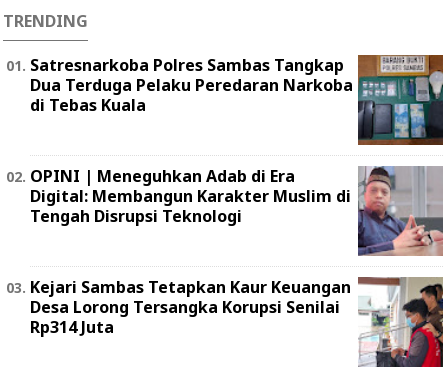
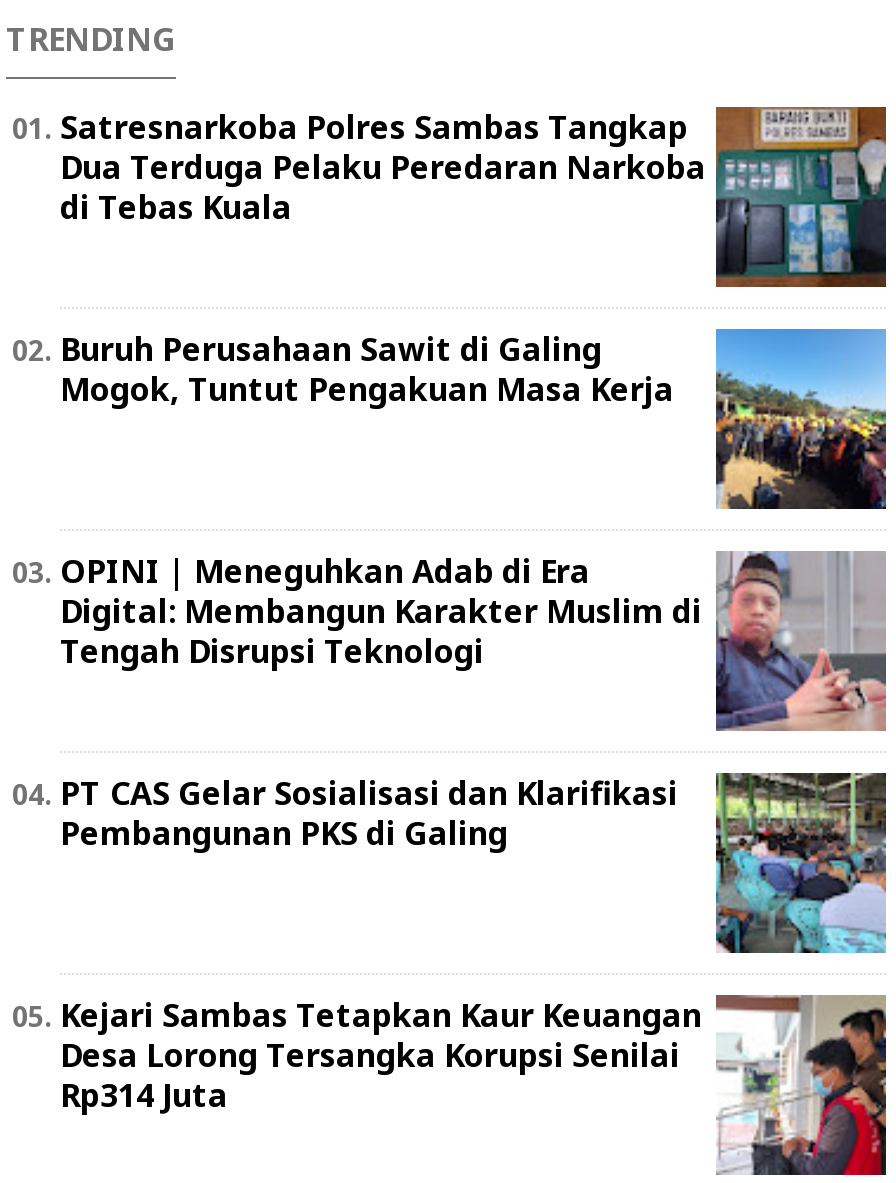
none -> [60,327,886,509] [image] | Buruh Perusahaan Sawit di Galing | Mogok, Tuntut Pengakuan Masa Kerja
none -> [60,772,888,955] [image] | PT CAS Gelar Sosialisasi dan Klarifikasi | Pembangunan PKS di Galing

